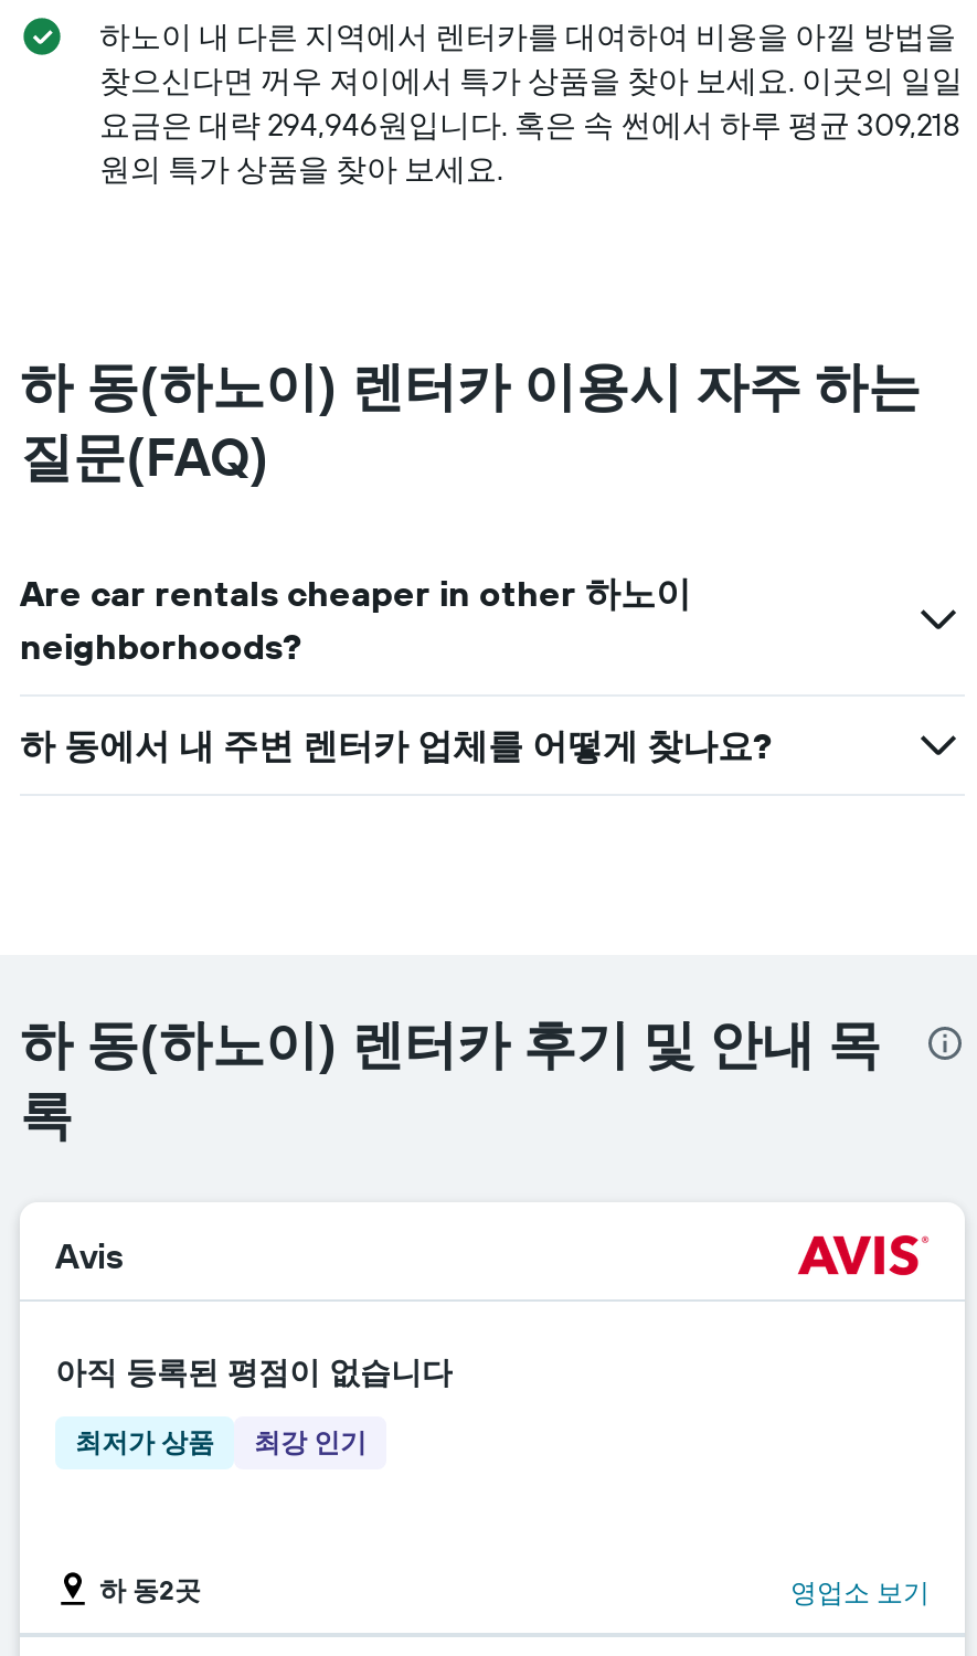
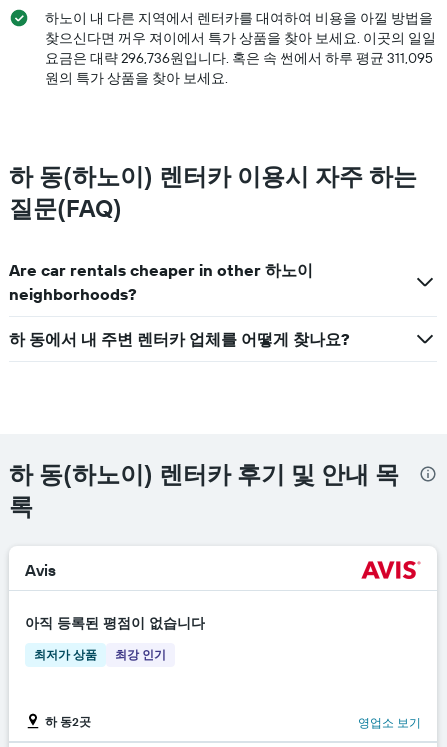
[99,104,960,144] 요금은 대략 294,946원입니다. 혹은 속 썬에서 하루 평균 309,218 -> [45,49,433,67] 요금은 대략 296,736원입니다. 혹은 속 썬에서 하루 평균 311,095

